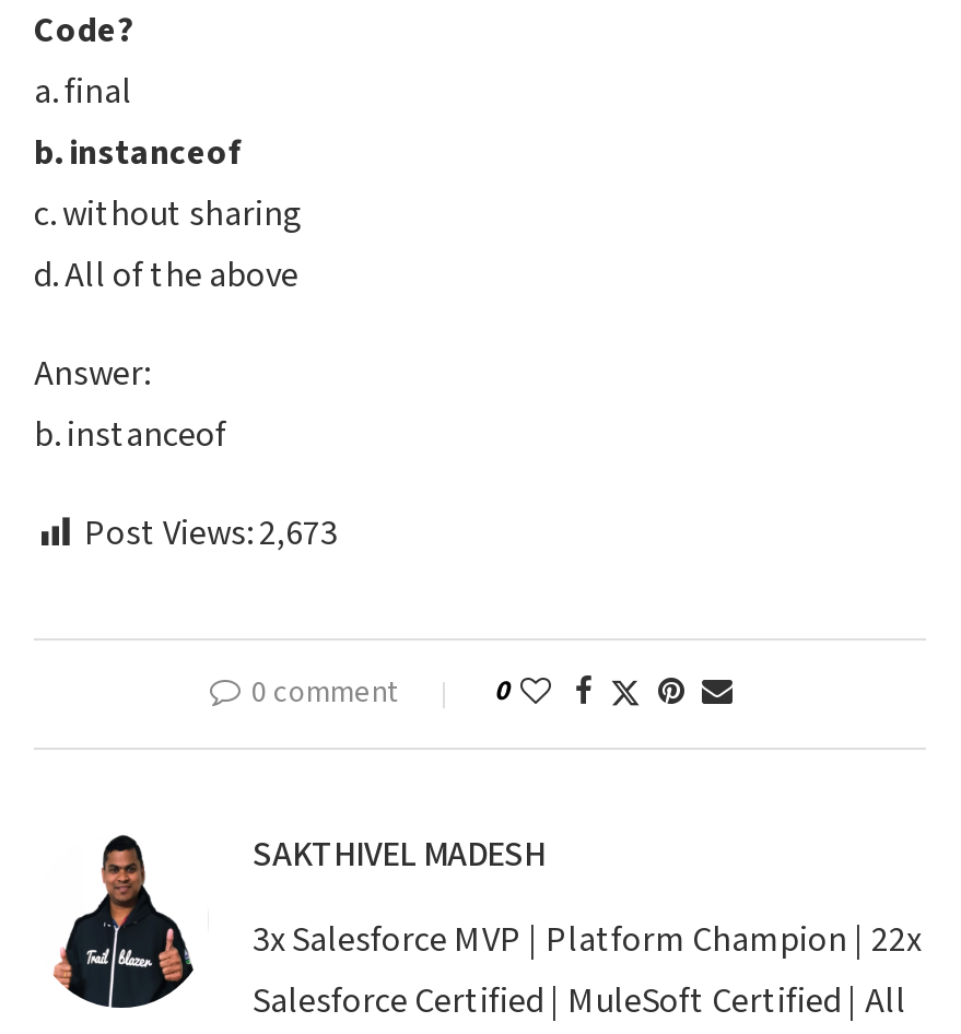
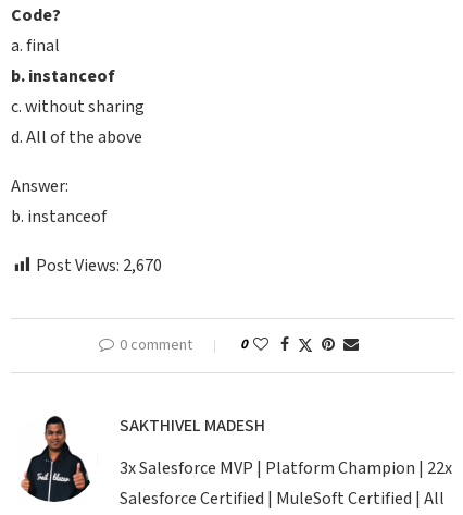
[84,512,338,557] Post Views: 2,673 -> [36,255,162,278] Post Views: 2,670

